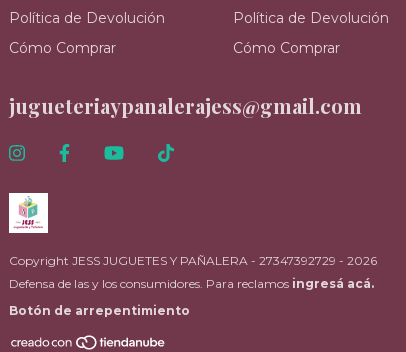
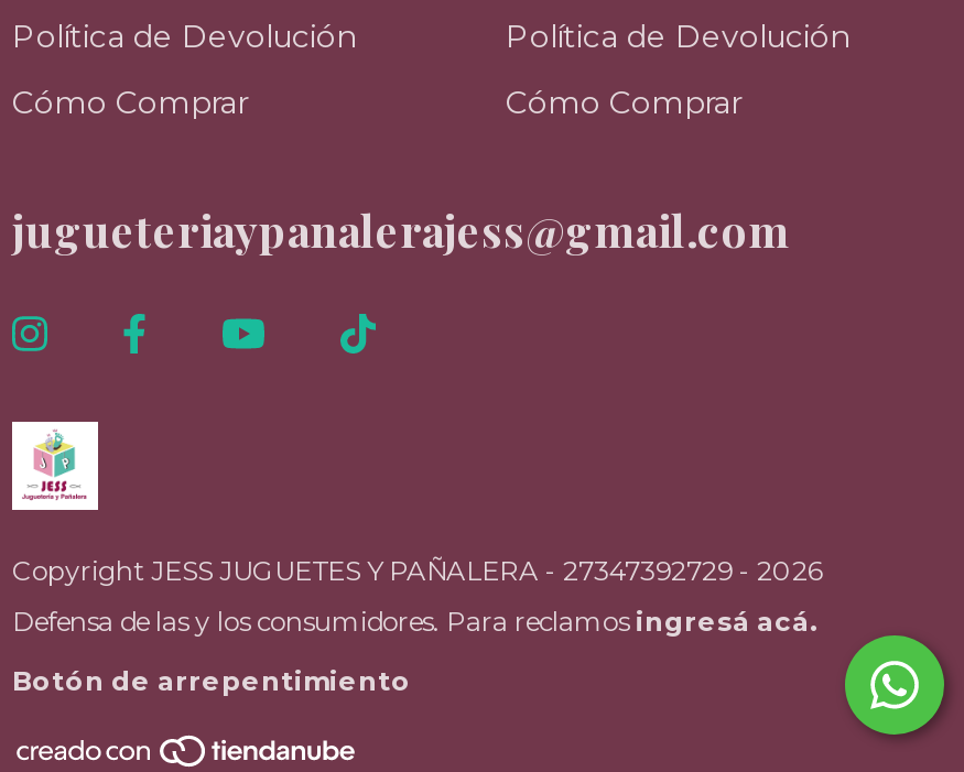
none -> [843,633,949,739] [image]

